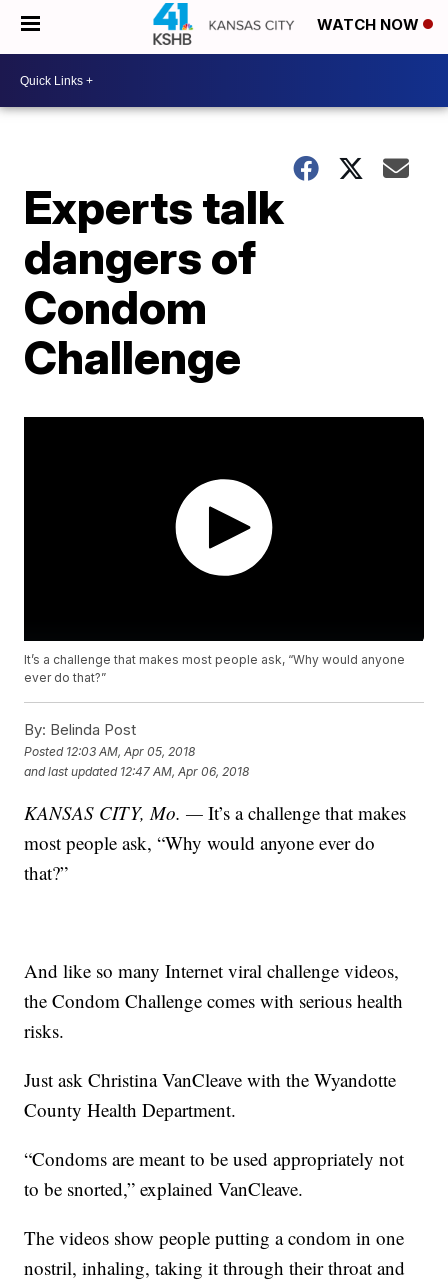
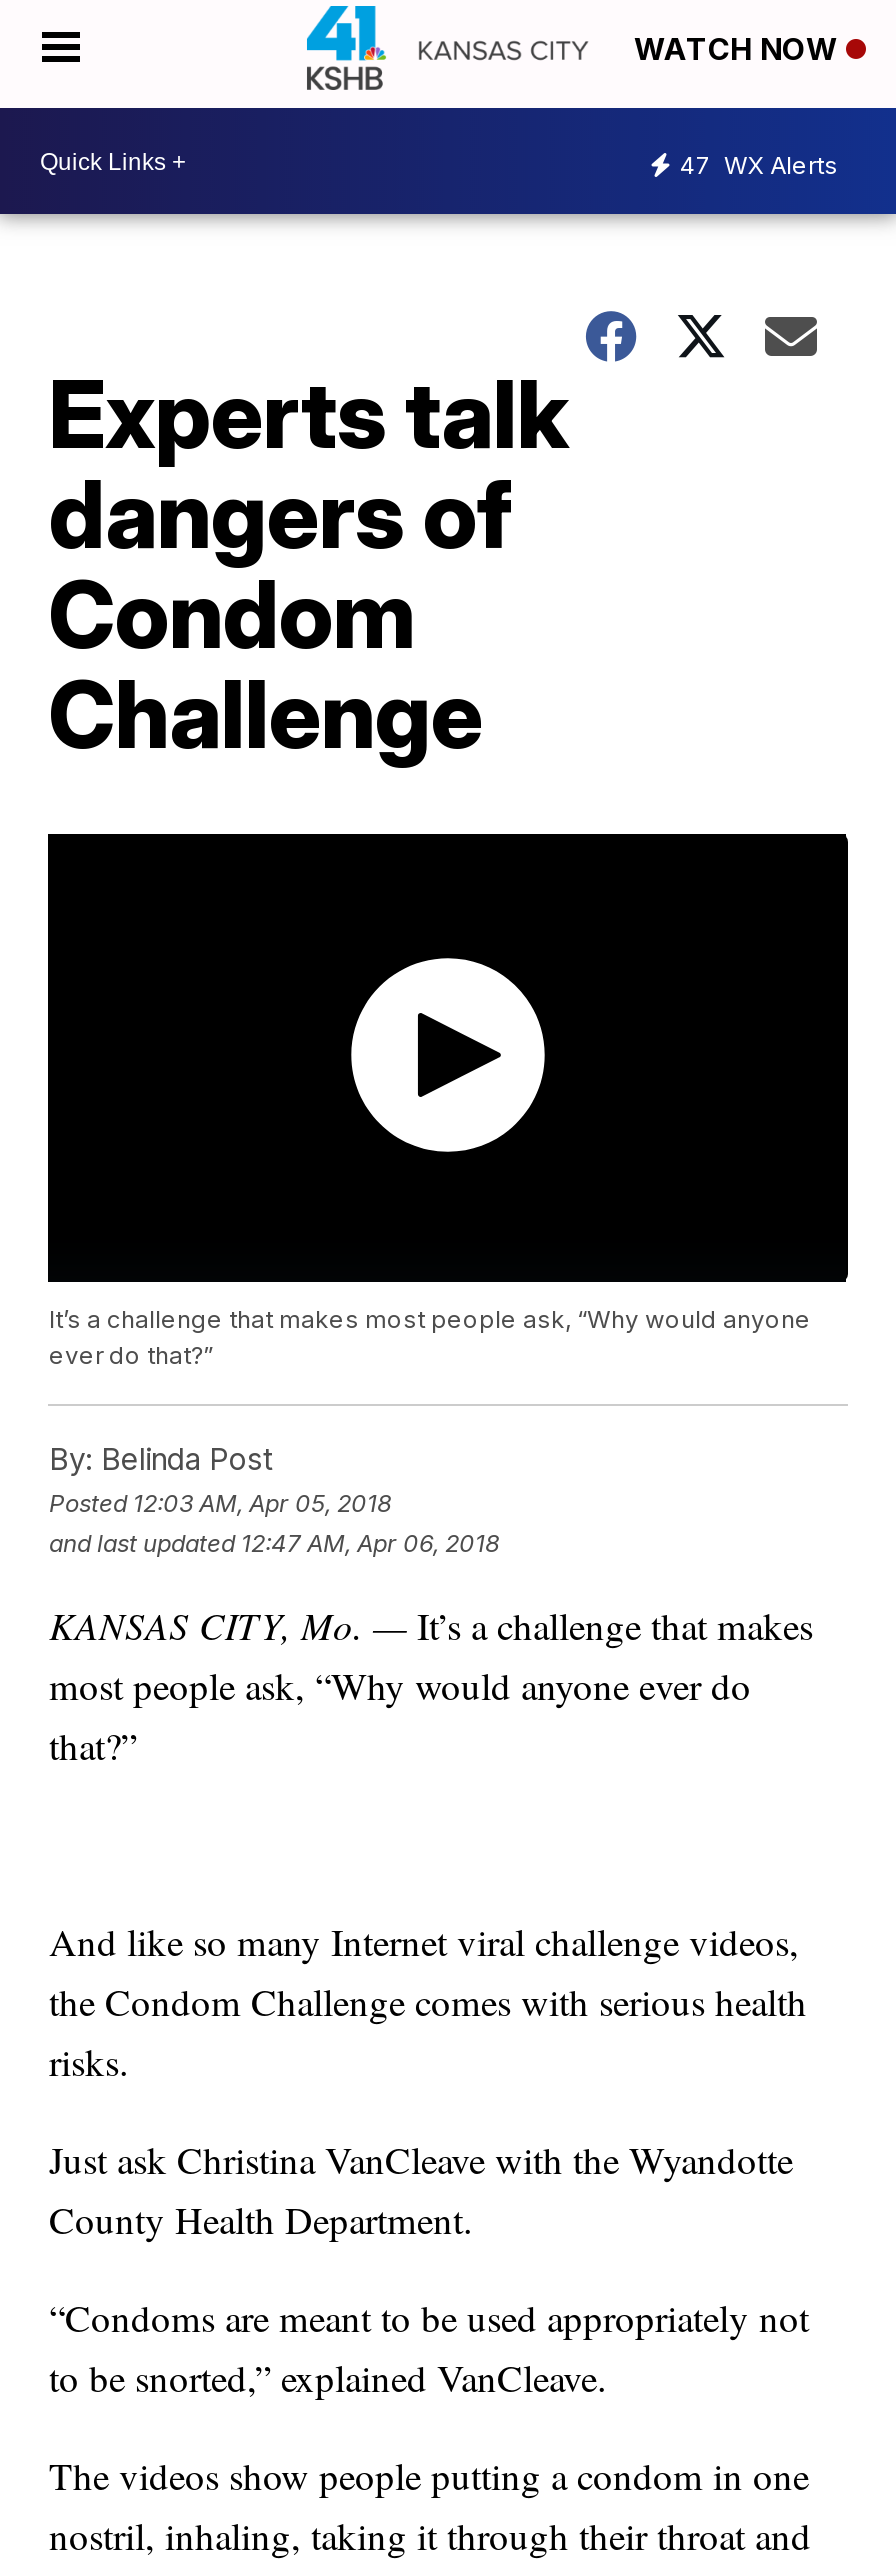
none -> [680,149,838,179] 47 WX Alerts

